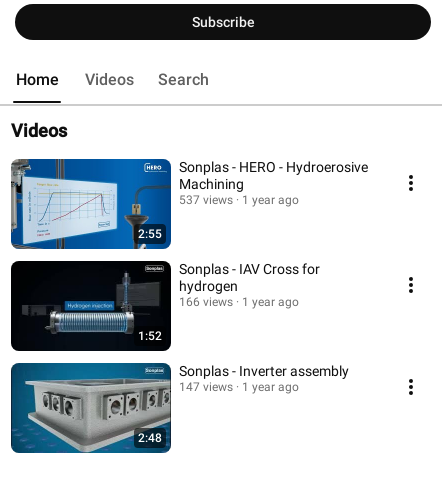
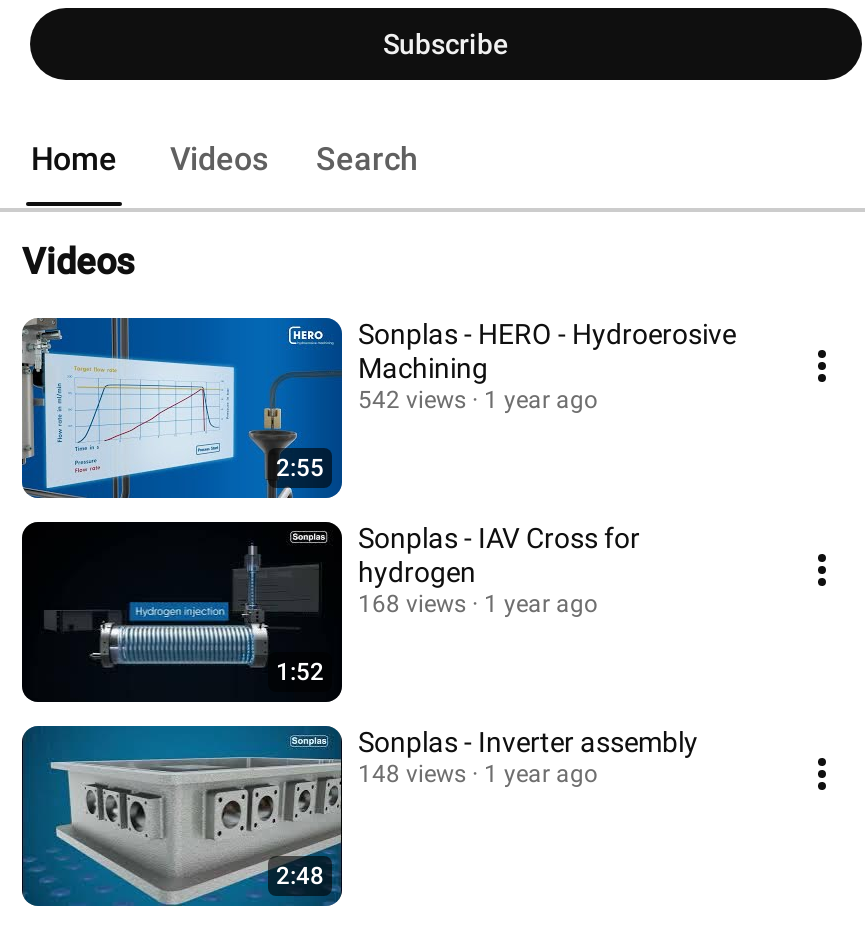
[179,193,299,207] 537 views 1 year ago -> [358,386,598,414] 542 views 1 year ago
[179,295,299,309] 166 views 1 year ago -> [358,590,598,618] 168 views 1 year ago
[179,380,299,394] 147 views 1 year ago -> [358,760,598,788] 148 views 1 year ago

